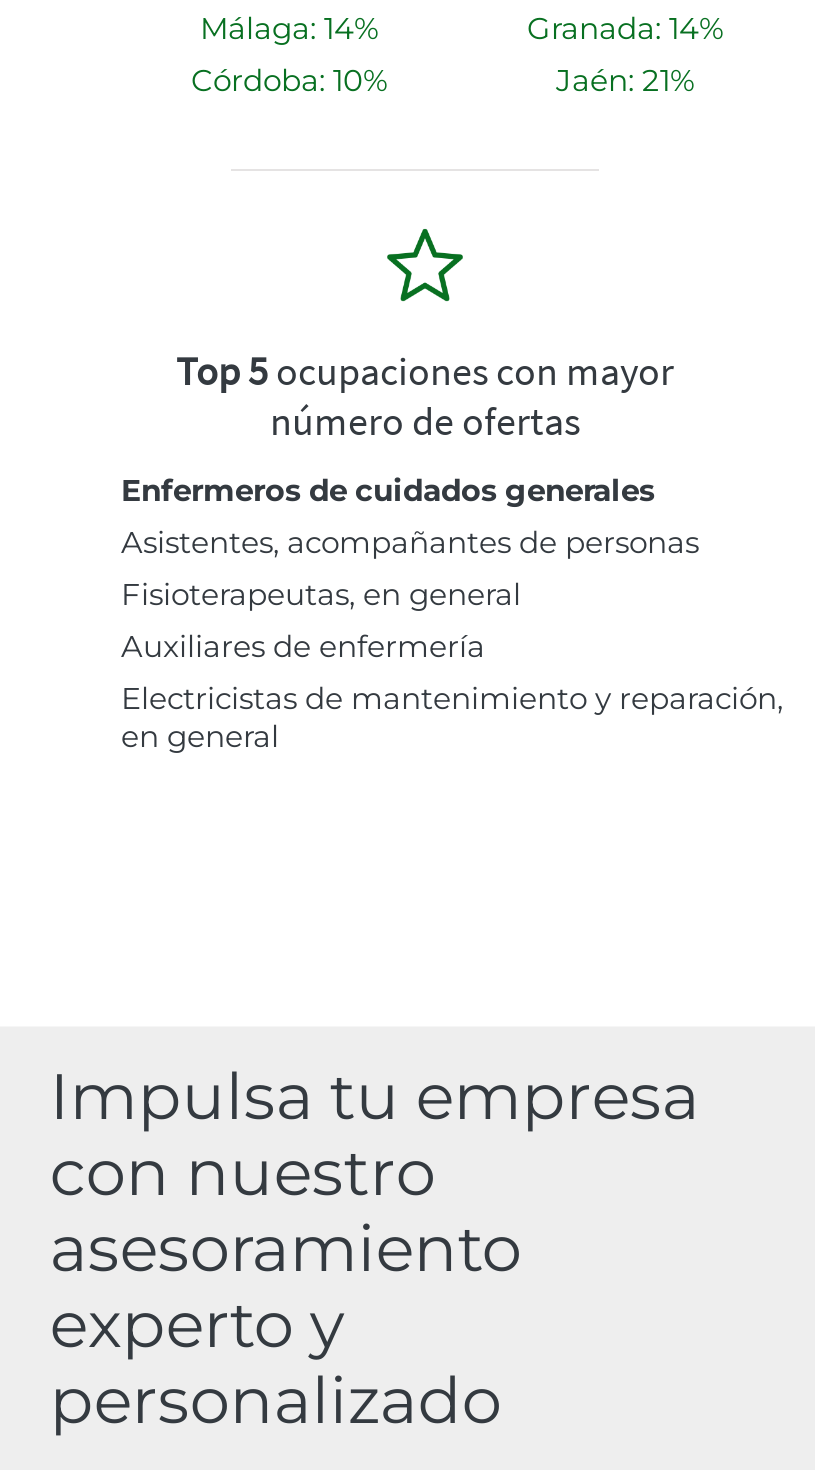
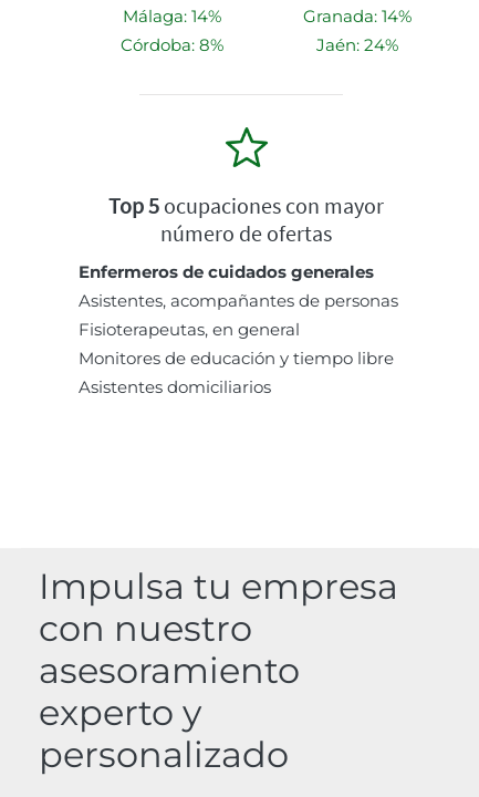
[191,60,387,98] Córdoba: 10% -> [120,35,223,56] Córdoba: 8%
[556,60,694,98] Jaén: 21% -> [316,35,398,56] Jaén: 24%
[121,626,783,754] Auxiliares de enfermería | Electricistas de mantenimiento y reparación, | en general -> [79,348,394,398] Monitores de educación y tiempo libre | Asistentes domiciliarios

